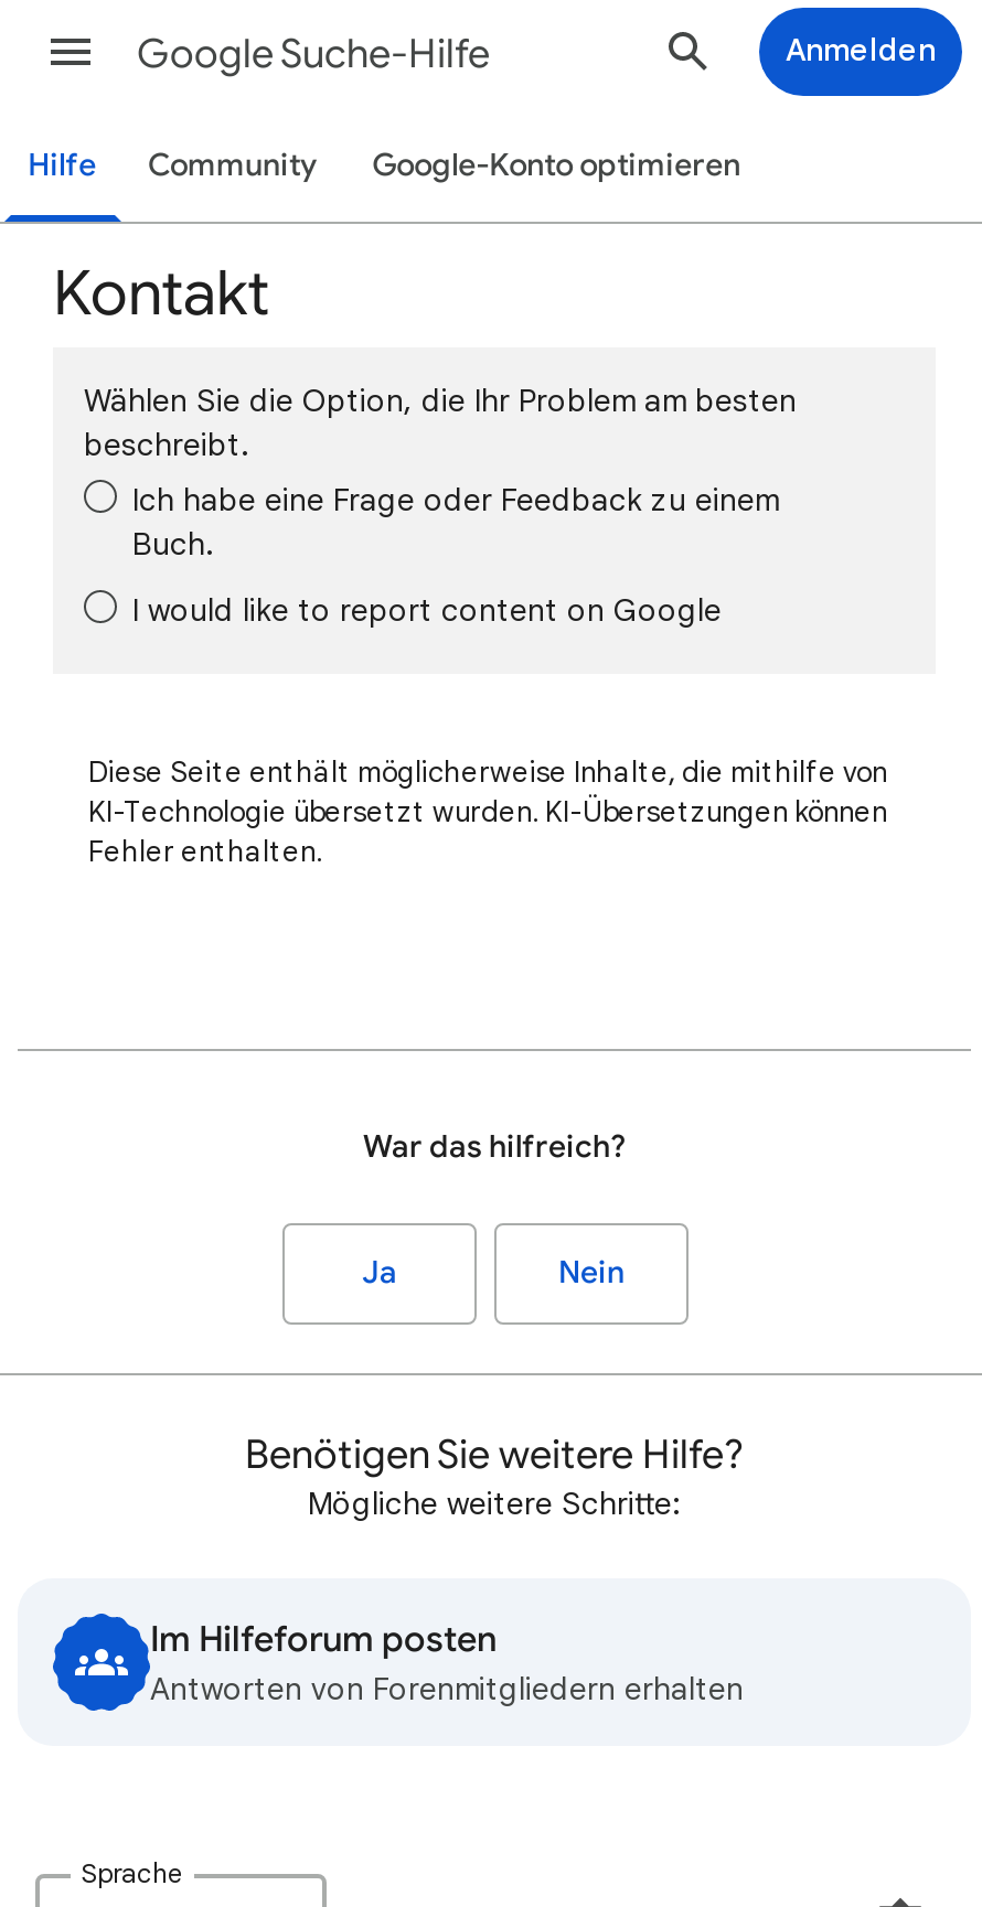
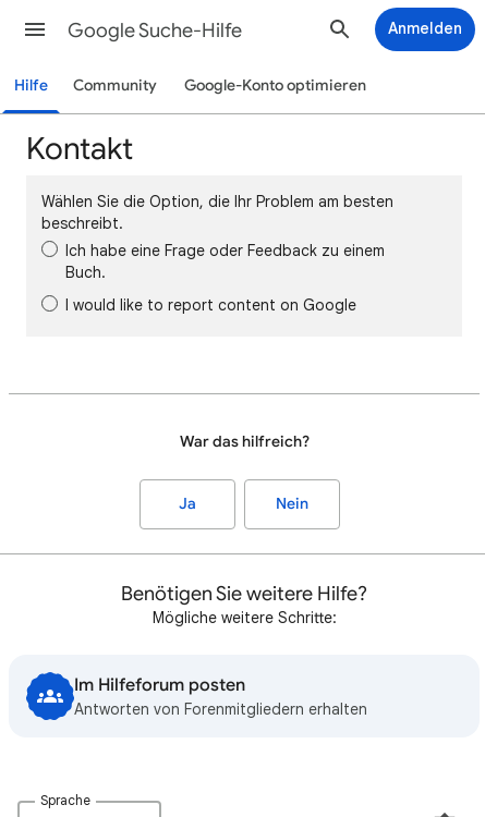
[88,753,887,870] Diese Seite enthält möglicherweise Inhalte, die mithilfe von | KI-Technologie übersetzt wurden. KI-Übersetzungen können | Fehler enthalten. -> none

